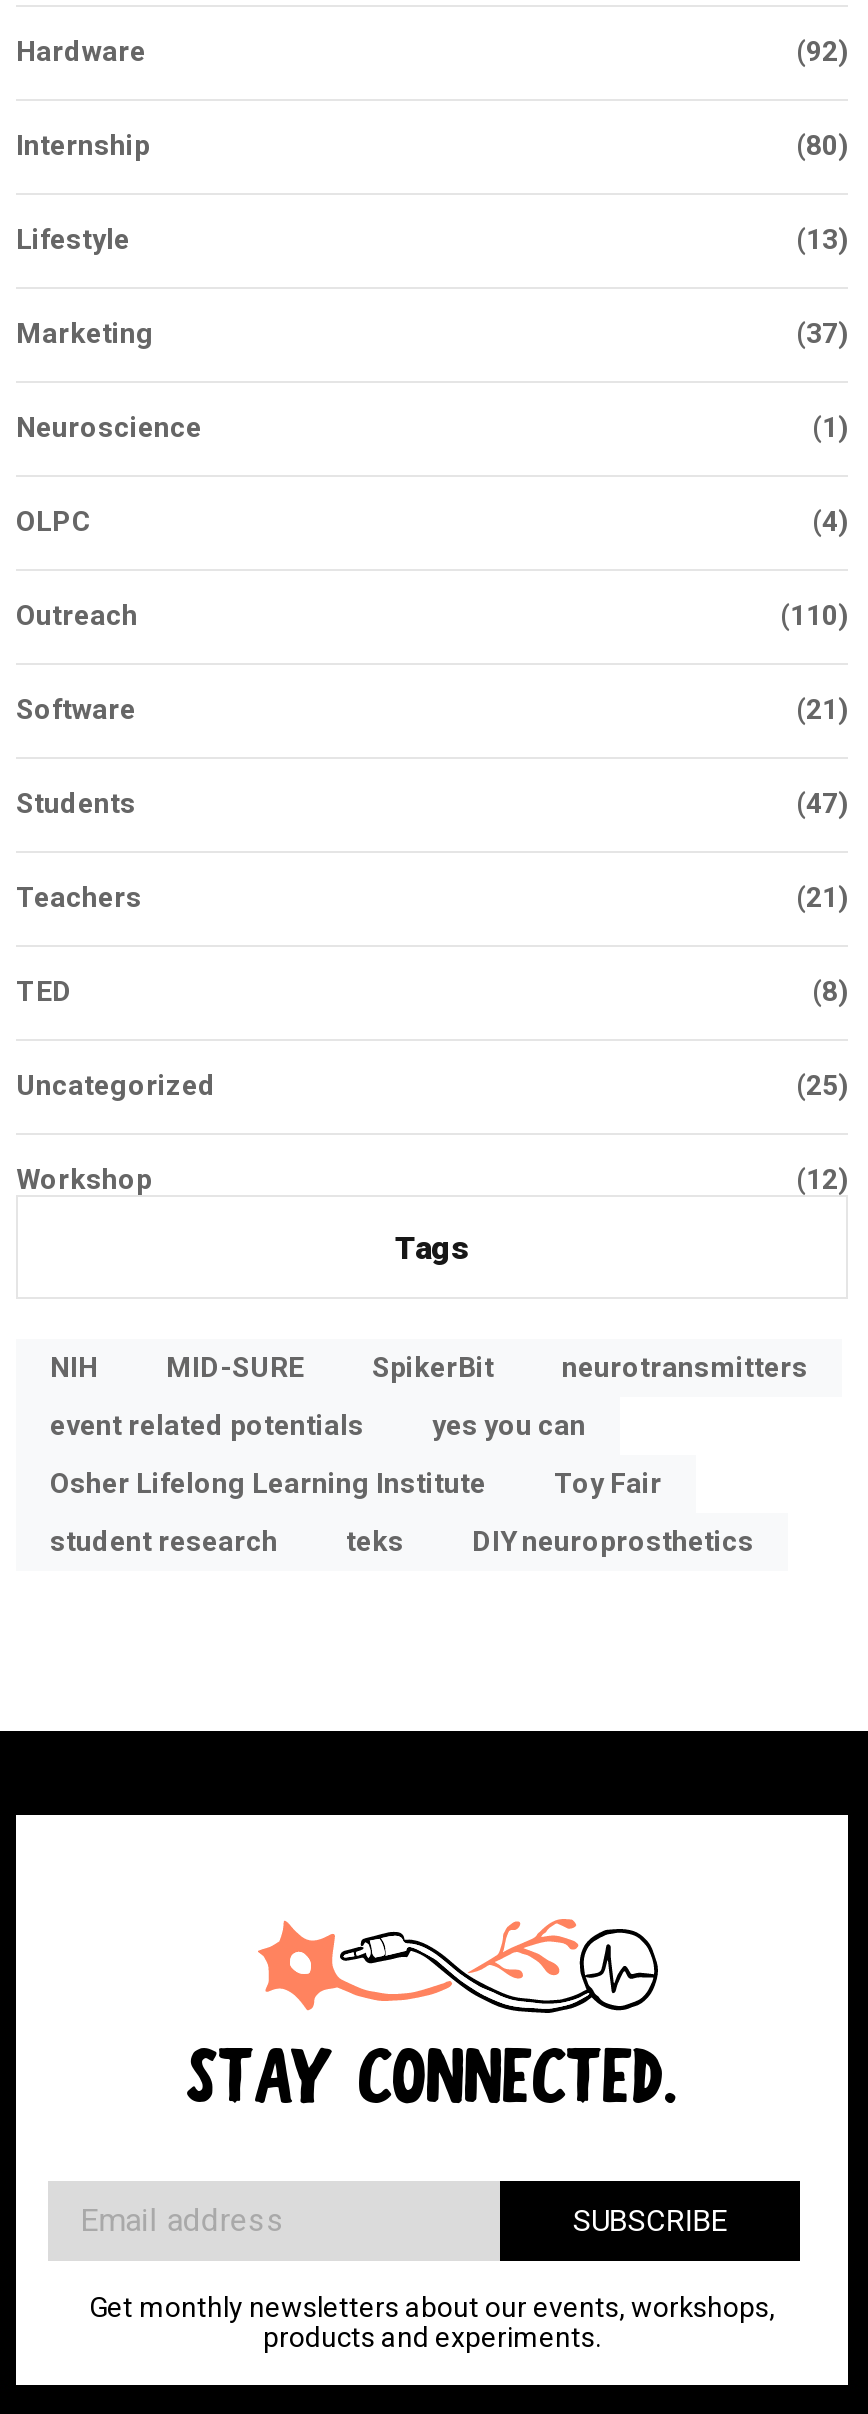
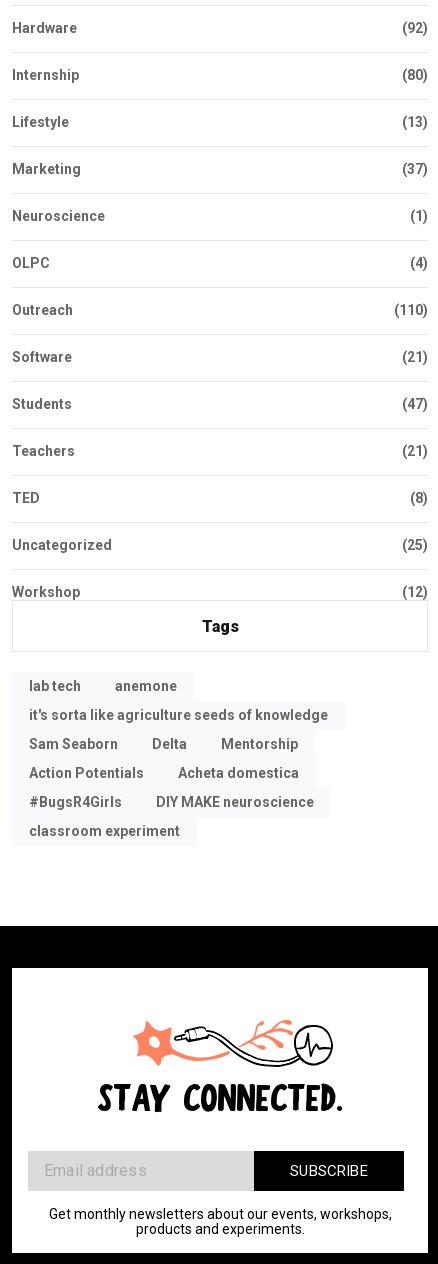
[50,1351,808,1557] NIH | MID-SURE | SpikerBit | neurotransmitters | event related potentials | yes you can | Osher Lifelong Learning Institute | Toy Fair | student research | teks | DIY neuroprosthetics -> [29,678,328,839] lab tech | anemone | it's sorta like agriculture seeds of knowledge | Sam Seaborn | Delta | Mentorship | Action Potentials | Acheta domestica | #BugsR4Girls | DIY MAKE neuroscience | classroom experiment

